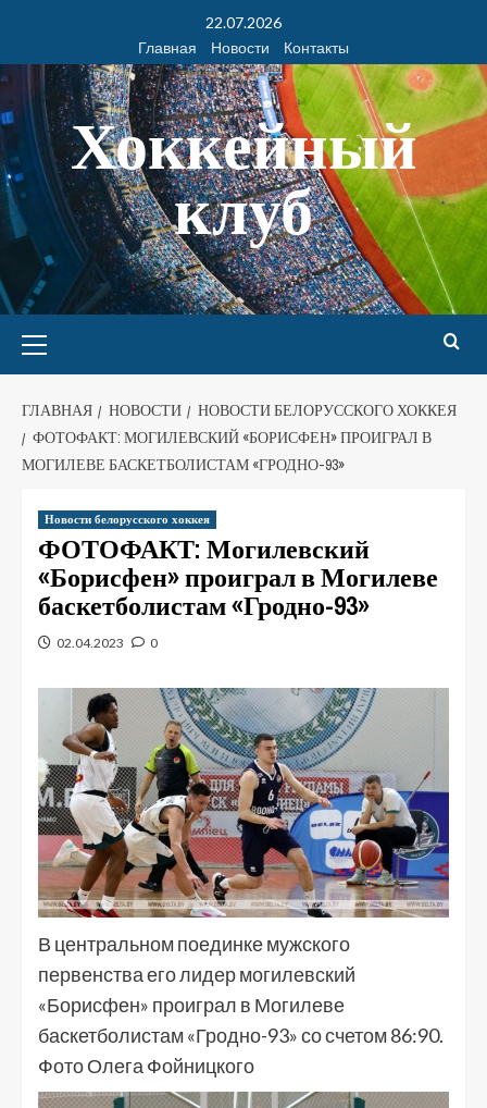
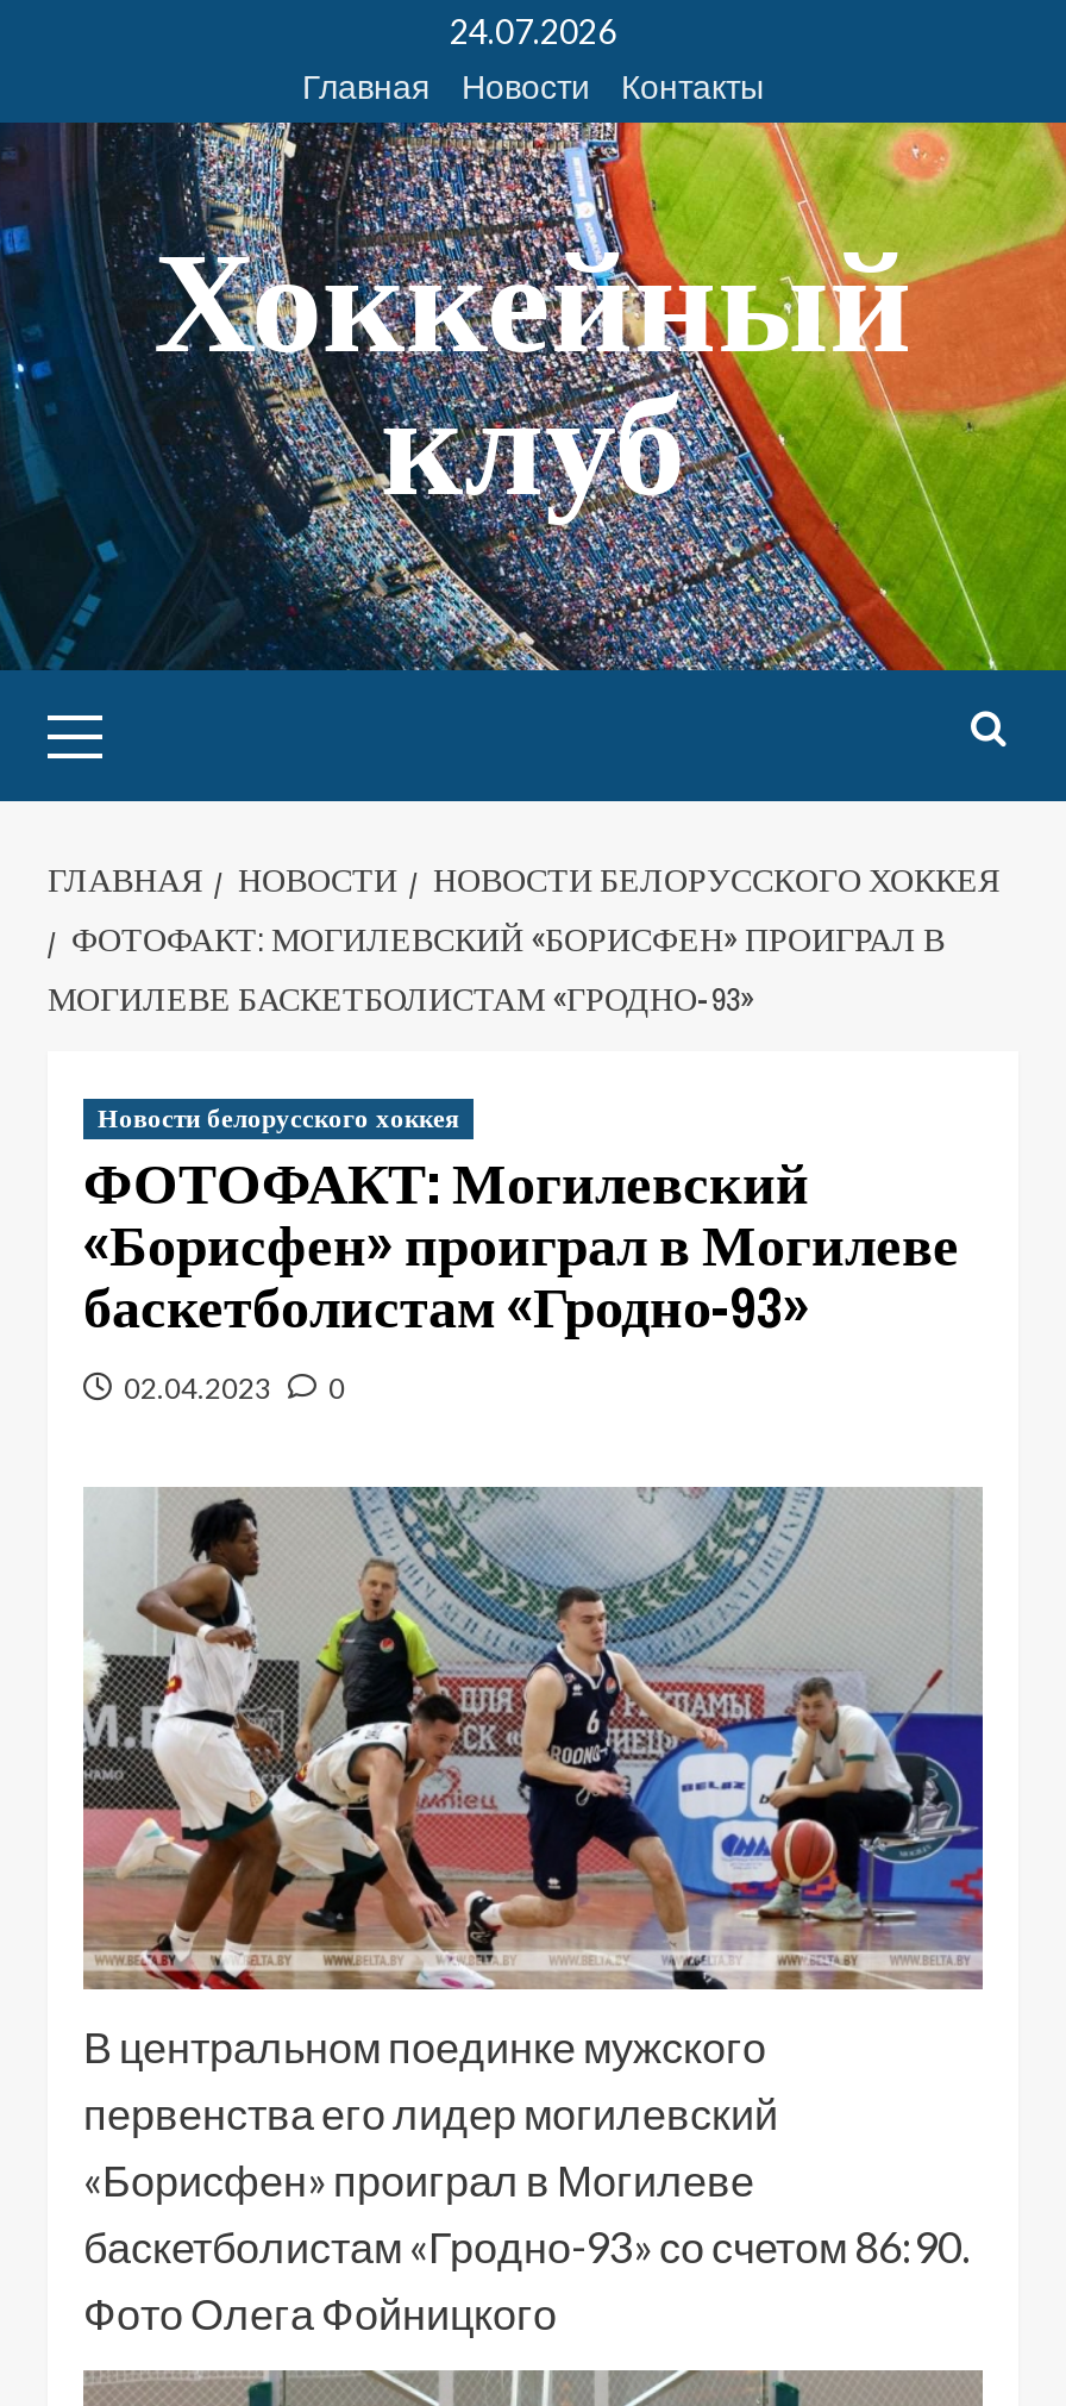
[205,13,282,32] 22.07.2026 -> [450,11,616,51] 24.07.2026

